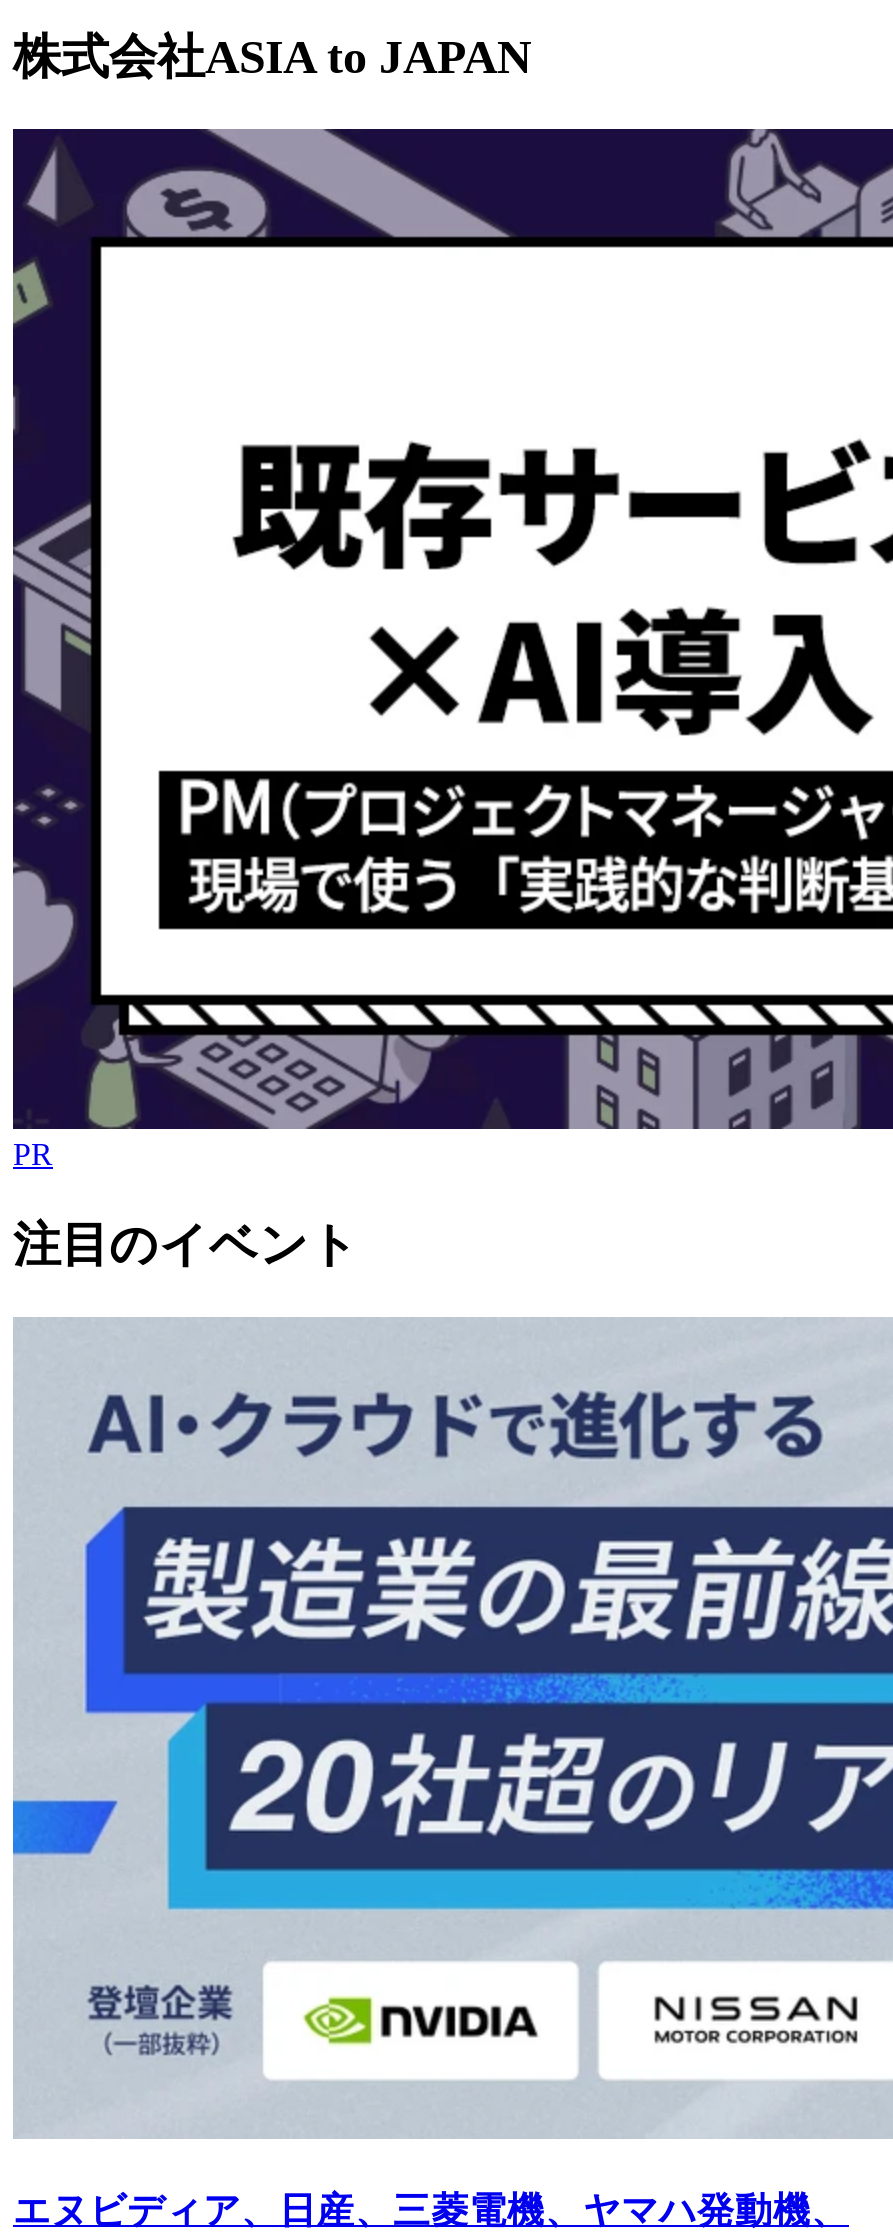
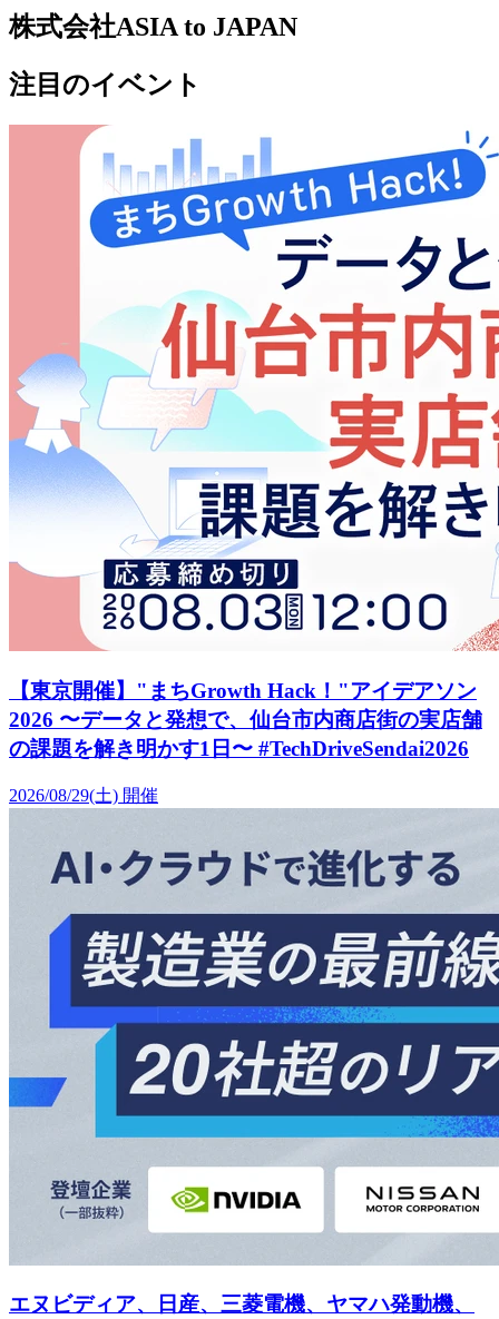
[11,127,887,1131] [image] -> [9,125,496,652] [image]
[13,1137,53,1171] PR -> none
moved [13,1219,359,1271] -> [9,70,202,99]: 注目のイベント
none -> [9,679,482,804] 【東京開催】"まちGrowth Hack！"アイデアソン | 2026 〜データと発想で、仙台市内商店街の実店舗 | の課題を解き明かす1日〜 #TechDriveSendai2026 | 2026/08/29(土)開催

